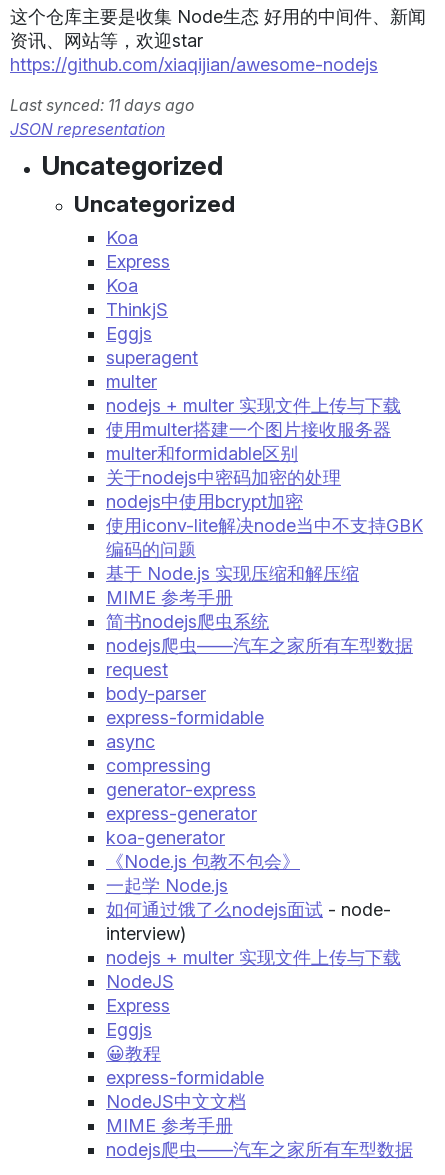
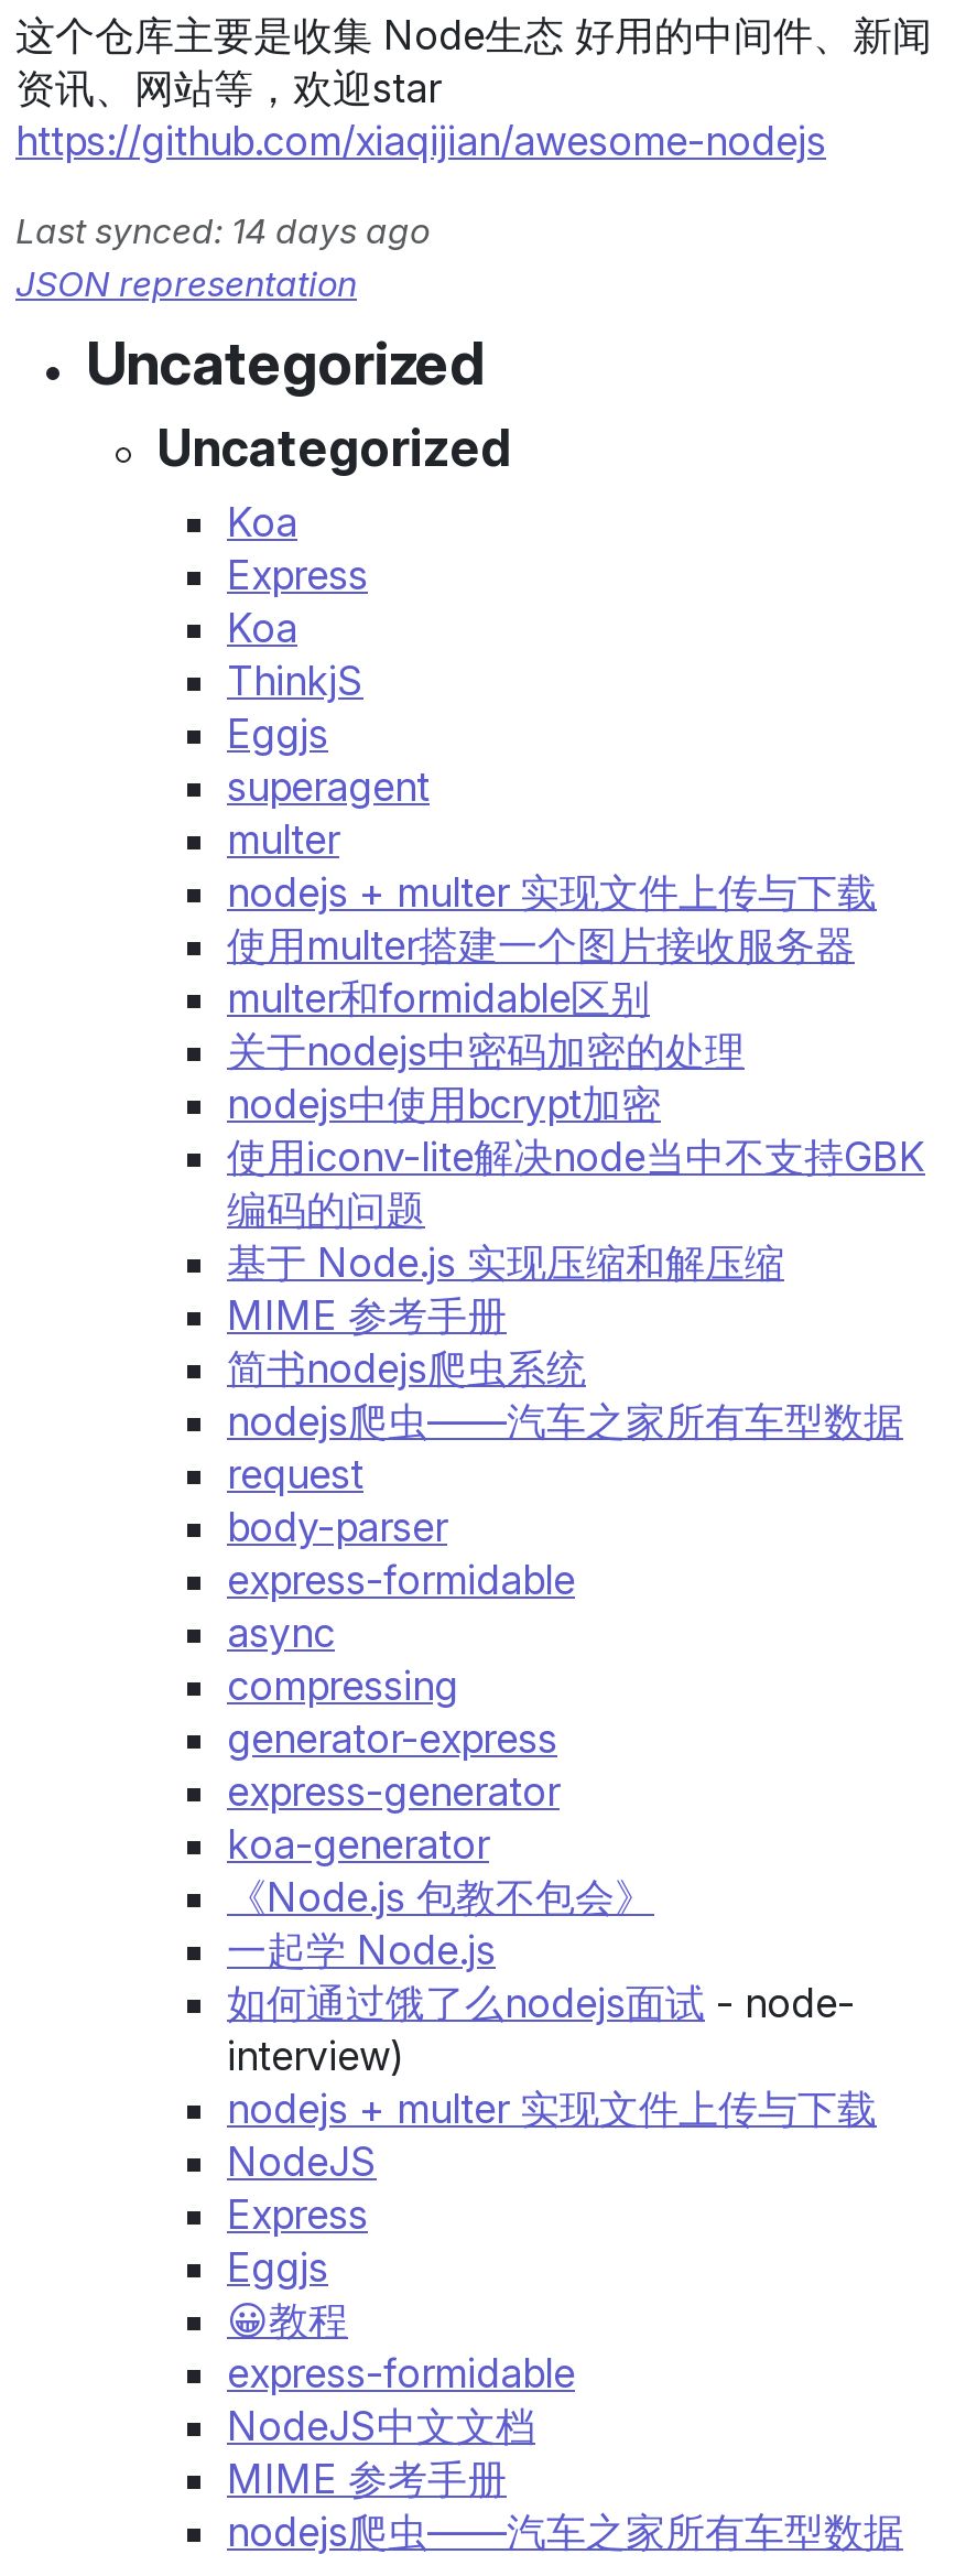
[10,96,194,115] Last synced: 11 days ago -> [15,210,430,252] Last synced: 14 days ago

